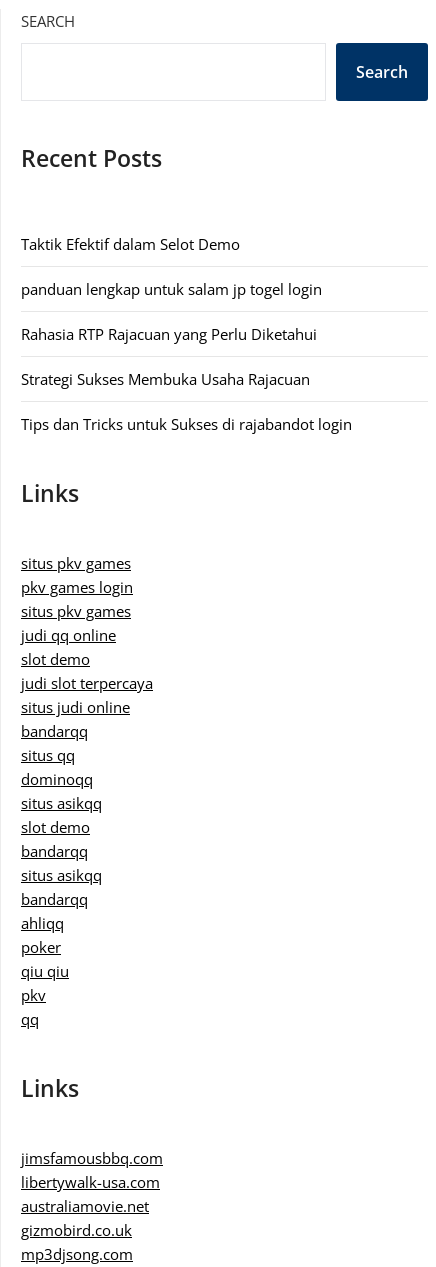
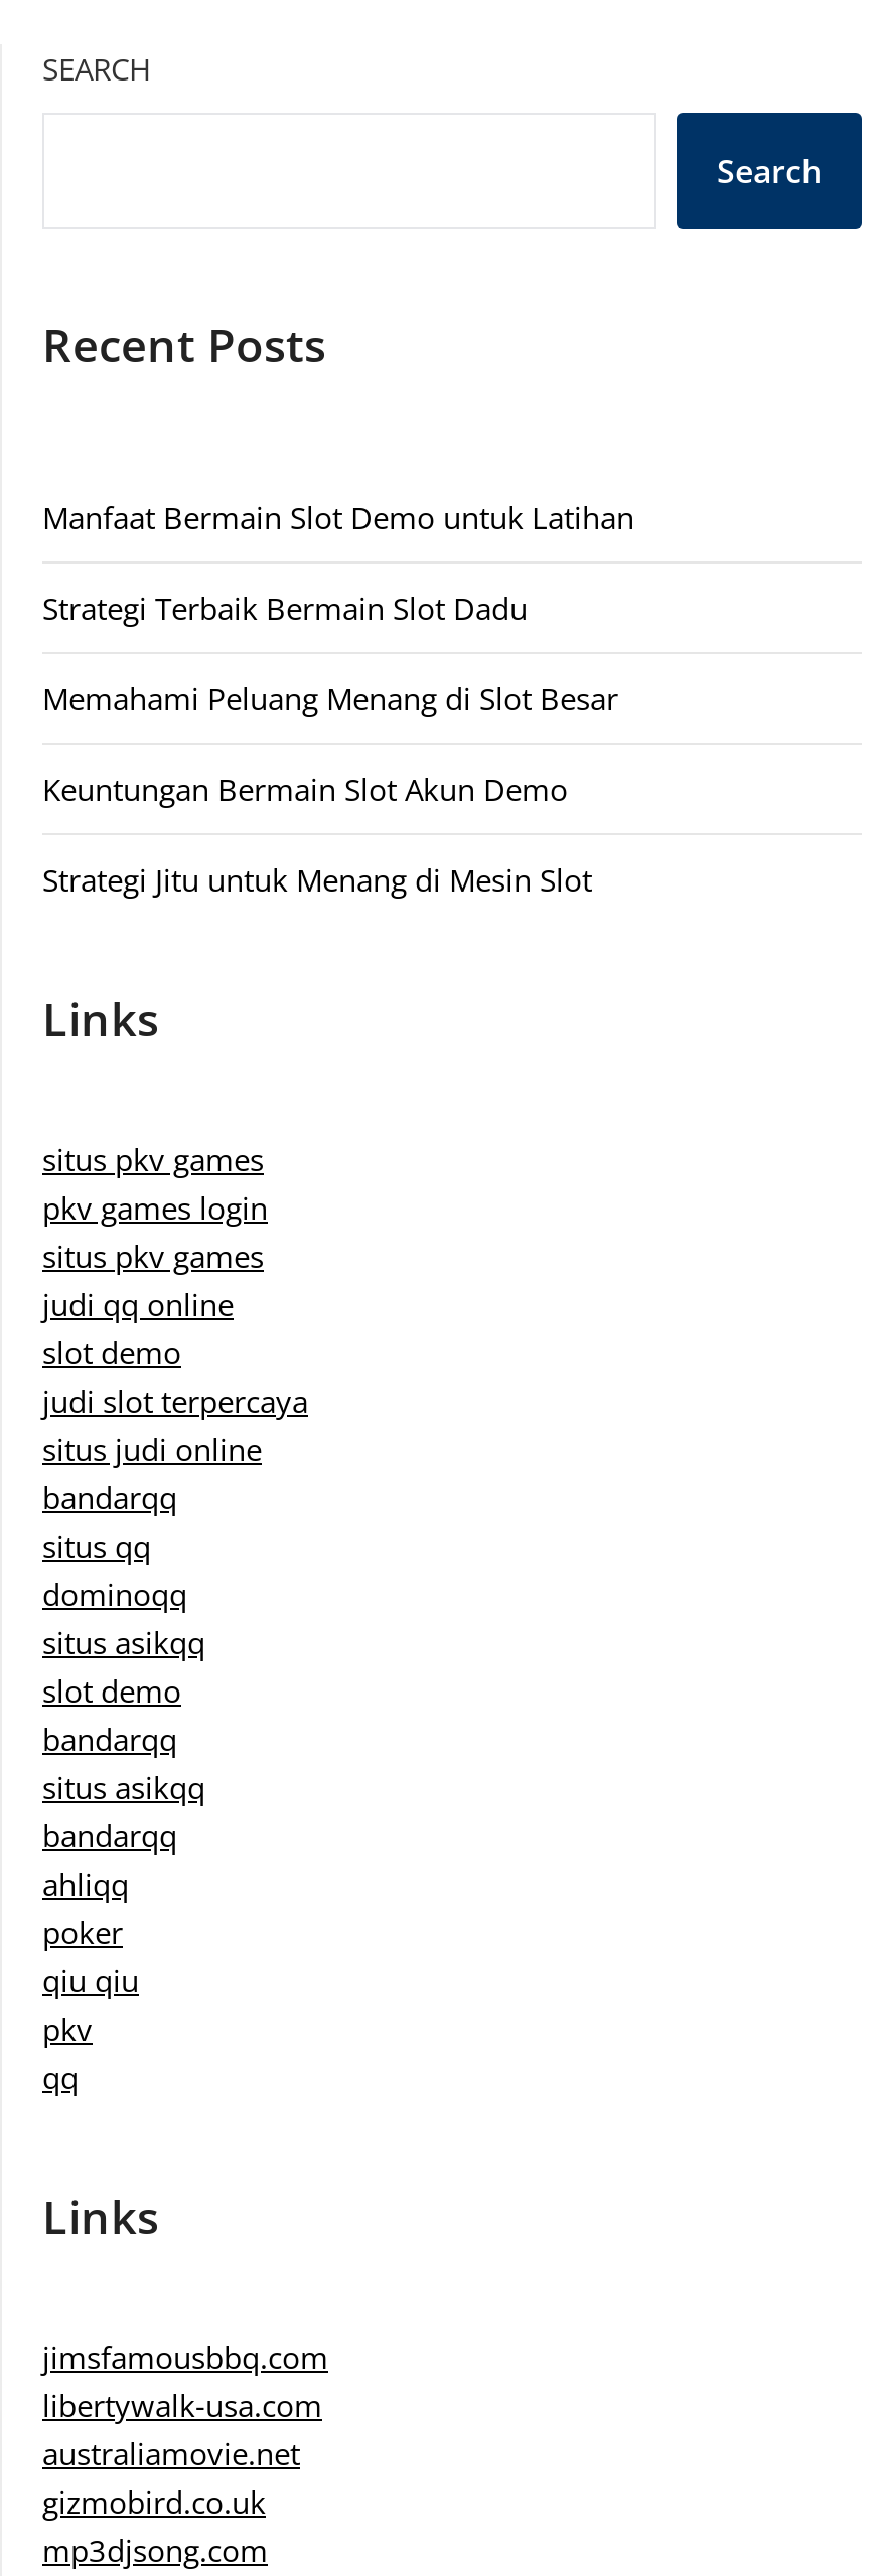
[21,234,240,254] Taktik Efektif dalam Selot Demo -> [42,497,634,537] Manfaat Bermain Slot Demo untuk Latihan
[21,279,322,299] panduan lengkap untuk salam jp togel login -> [42,588,528,628] Strategi Terbaik Bermain Slot Dadu
[21,324,317,344] Rahasia RTP Rajacuan yang Perlu Diketahui -> [42,678,618,718] Memahami Peluang Menang di Slot Besar
[21,369,310,389] Strategi Sukses Membuka Usaha Rajacuan -> [42,769,568,809] Keuntungan Bermain Slot Akun Demo
[21,414,352,434] Tips dan Tricks untuk Sukses di rajabandot login -> [42,859,592,900] Strategi Jitu untuk Menang di Mesin Slot

